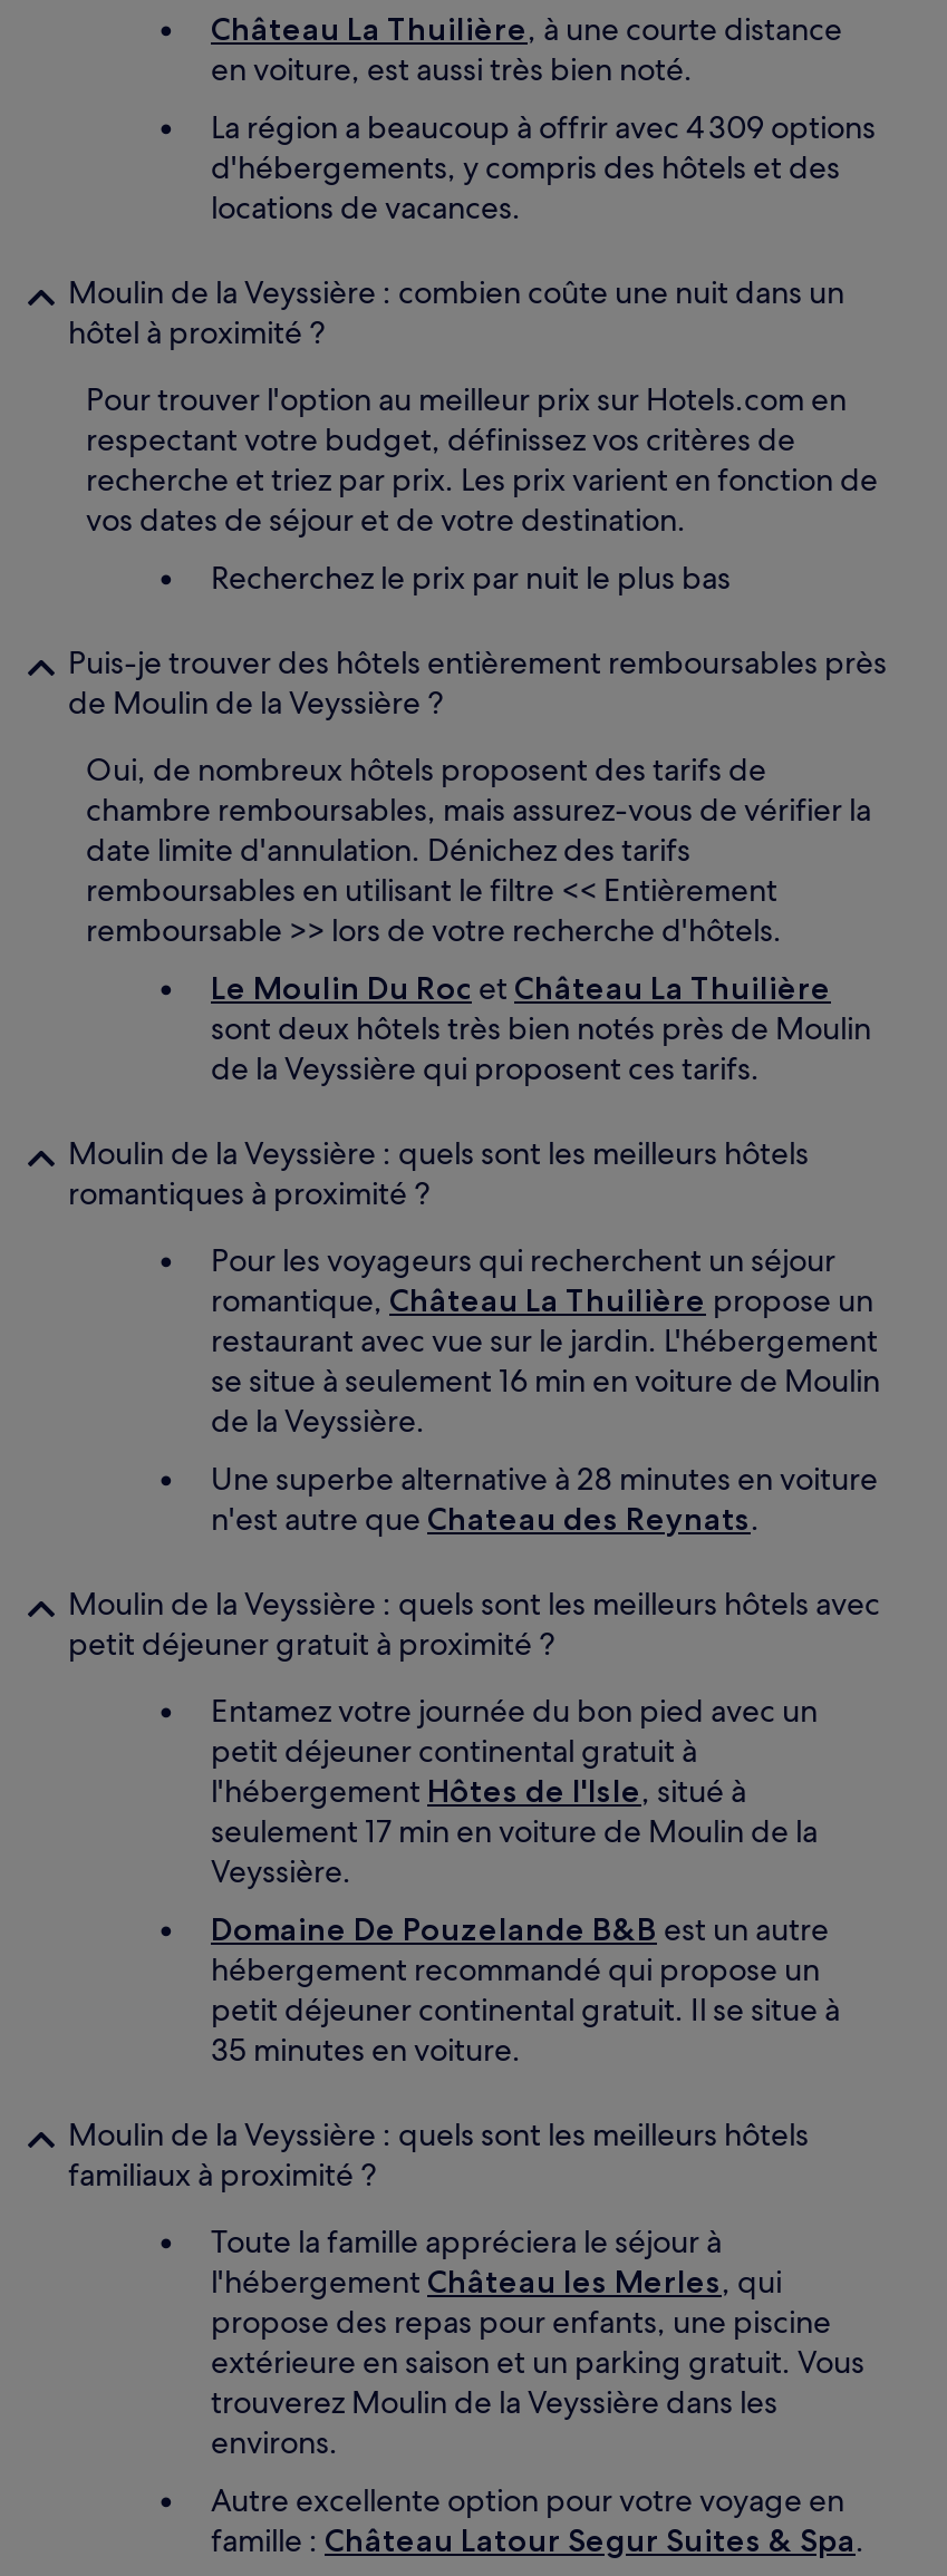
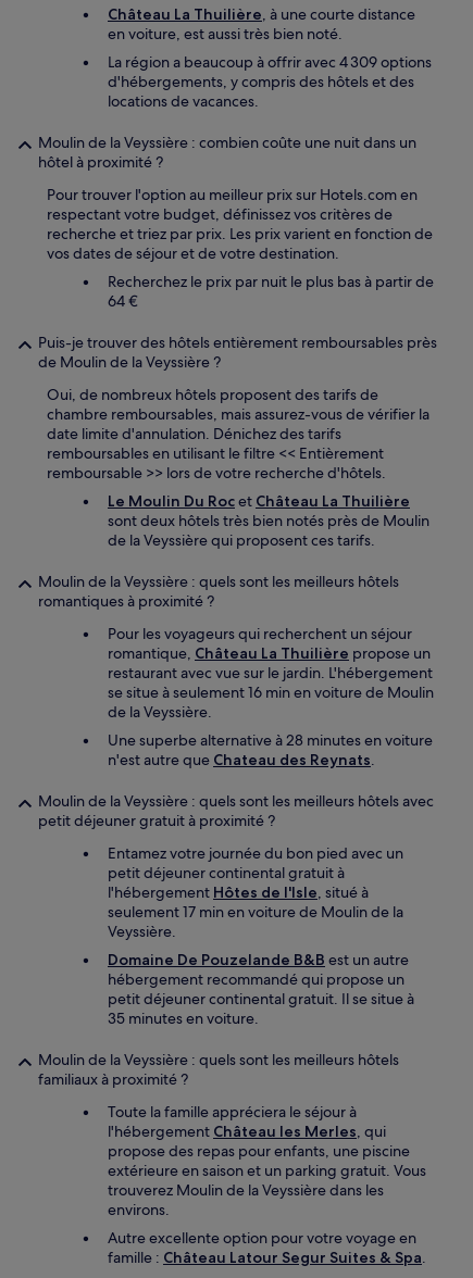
[211,558,731,598] Recherchez le prix par nuit le plus bas -> [108,272,434,311] Recherchez le prix par nuit le plus bas à partir de | 64 €

